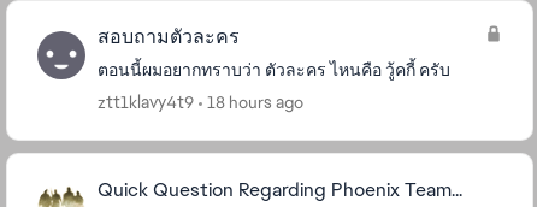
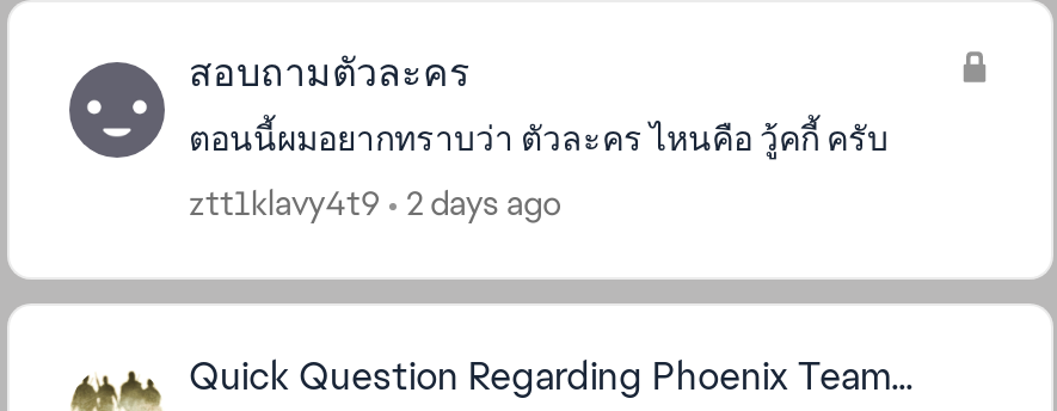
[207,91,303,113] 18 hours ago -> [406,182,561,225] 2 days ago

